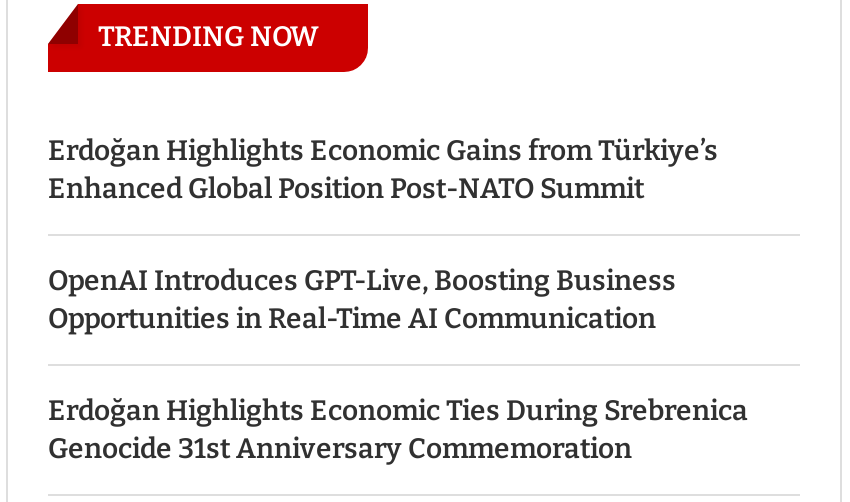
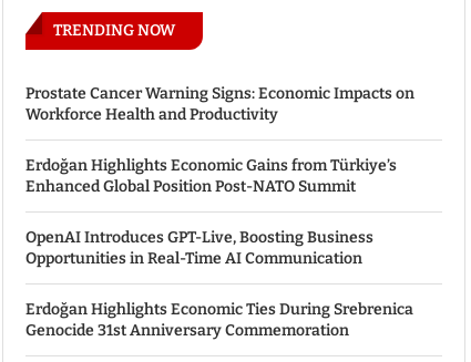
none -> [25,84,414,124] Prostate Cancer Warning Signs: Economic Impacts on | Workforce Health and Productivity

